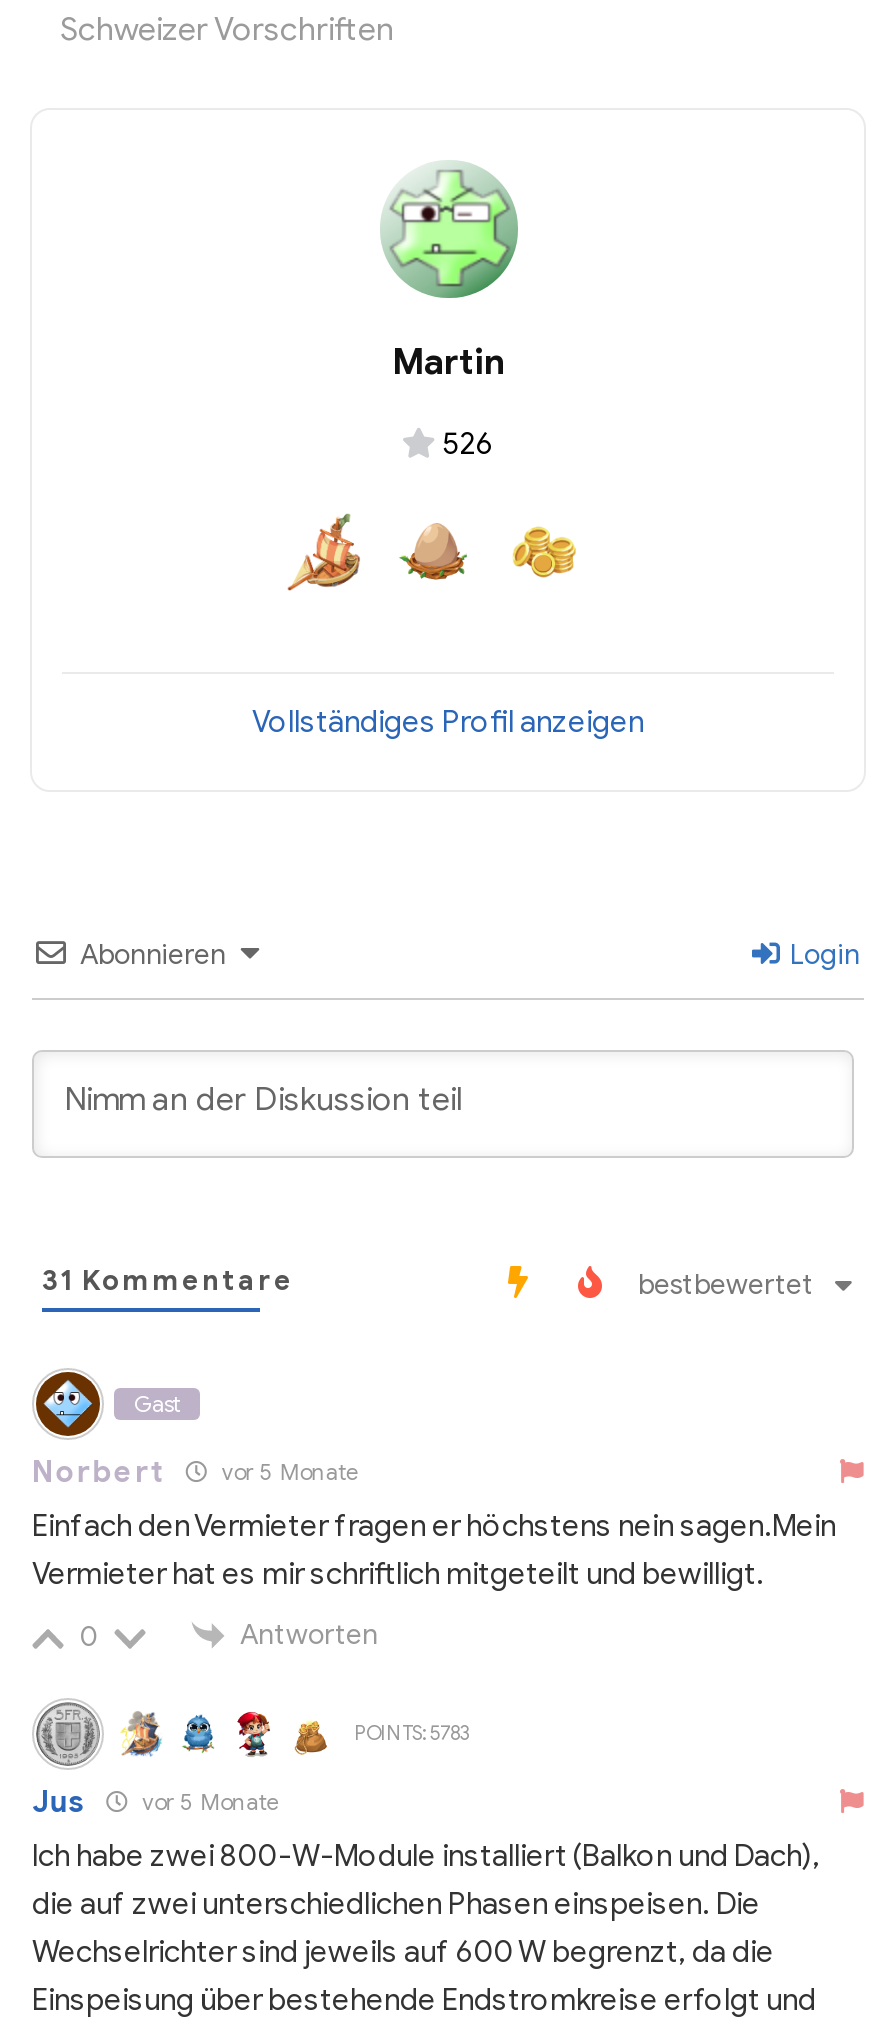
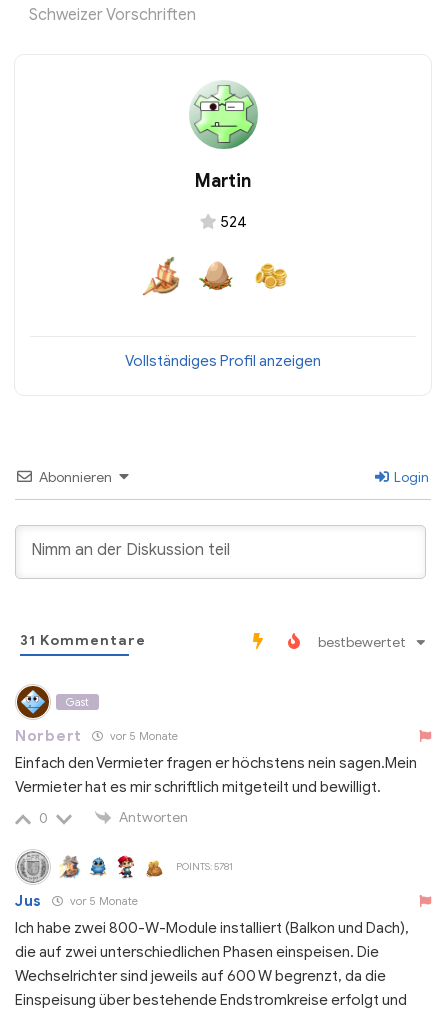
[436,426,494,462] 526 -> [216,213,246,231] 524
[354,1721,470,1747] POINTS: 5783 -> [176,860,233,873] POINTS: 5781

